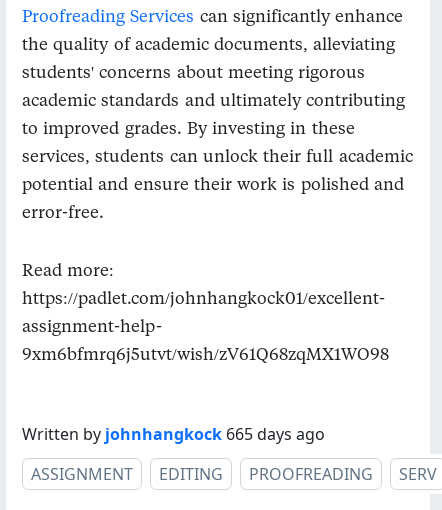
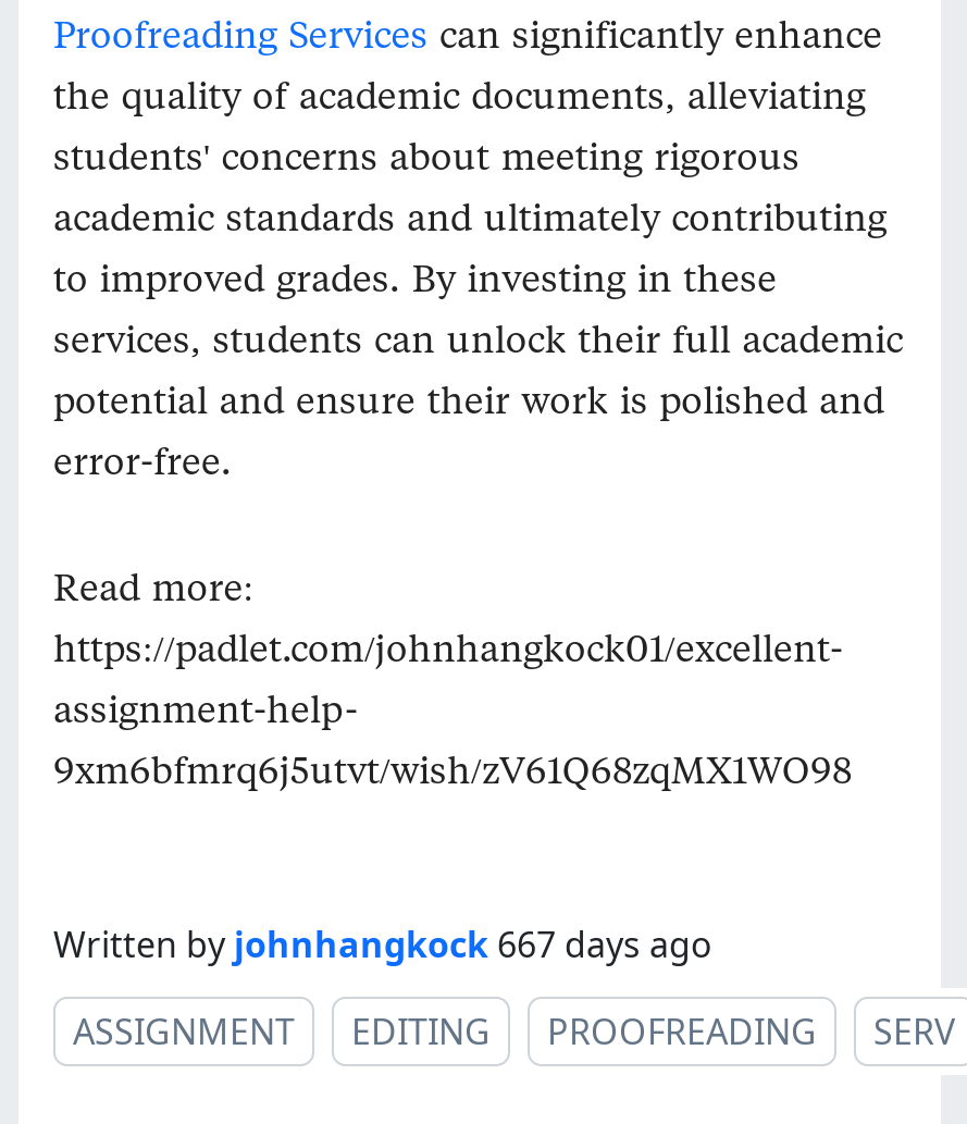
[22,423,325,445] Written by johnhangkock 665 days ago -> [53,920,712,968] Written by johnhangkock 667 days ago

